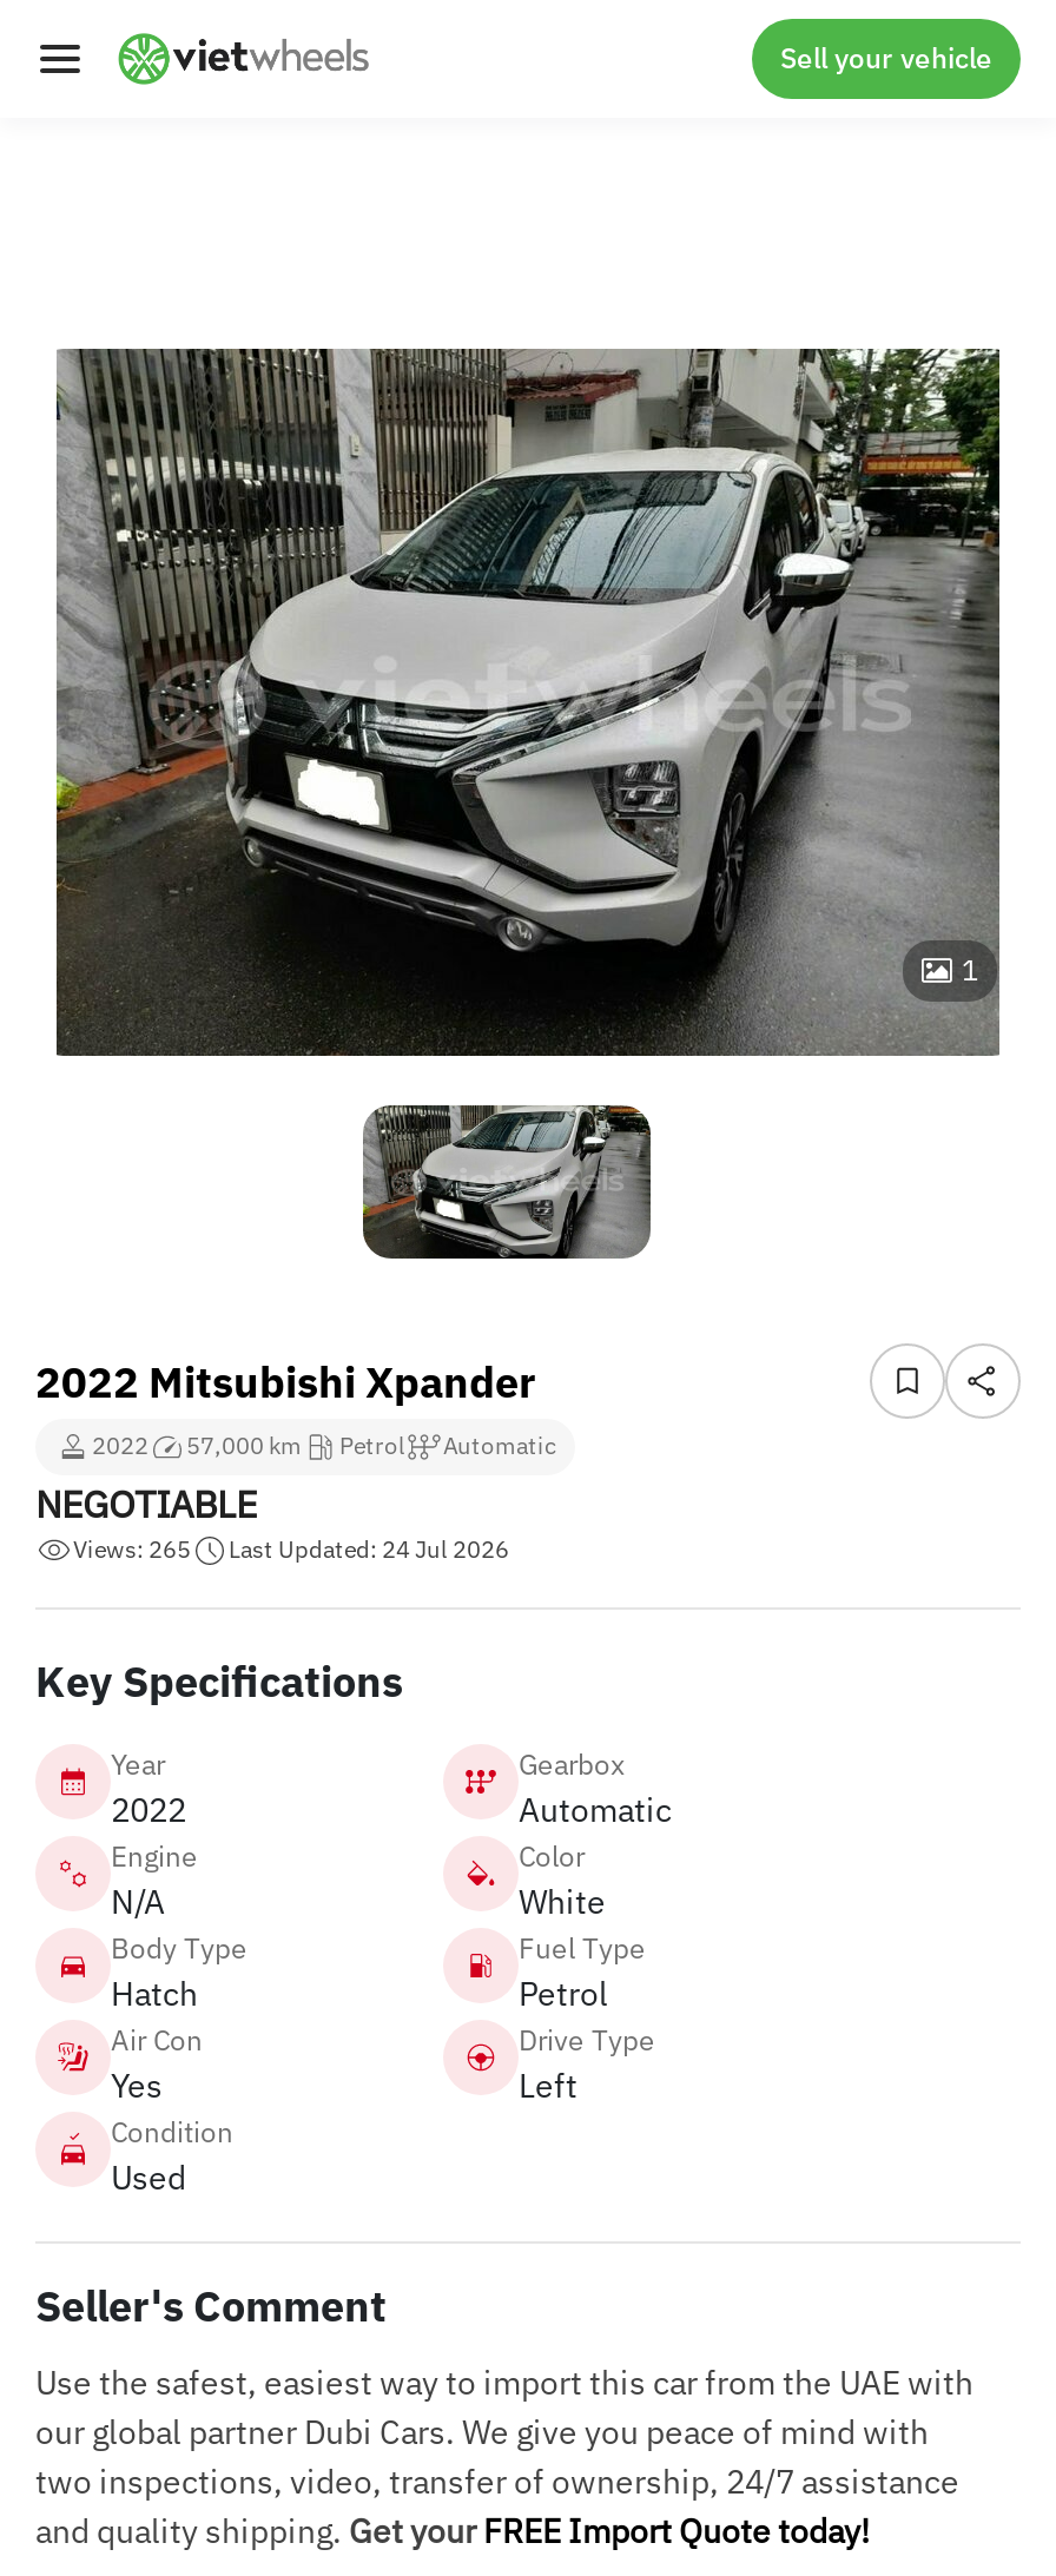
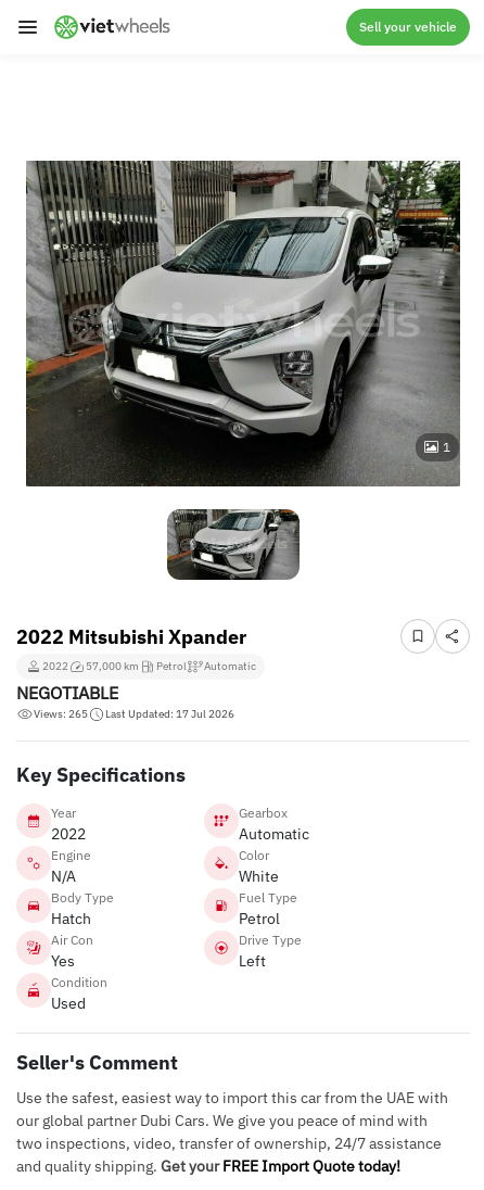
[229,1534,509,1565] Last Updated: 24 Jul 2026 -> [105,707,234,721] Last Updated: 17 Jul 2026

